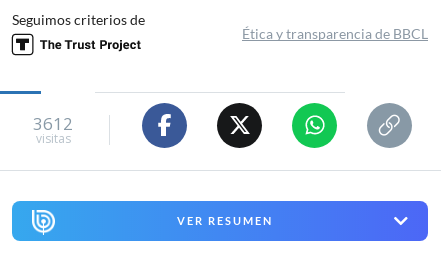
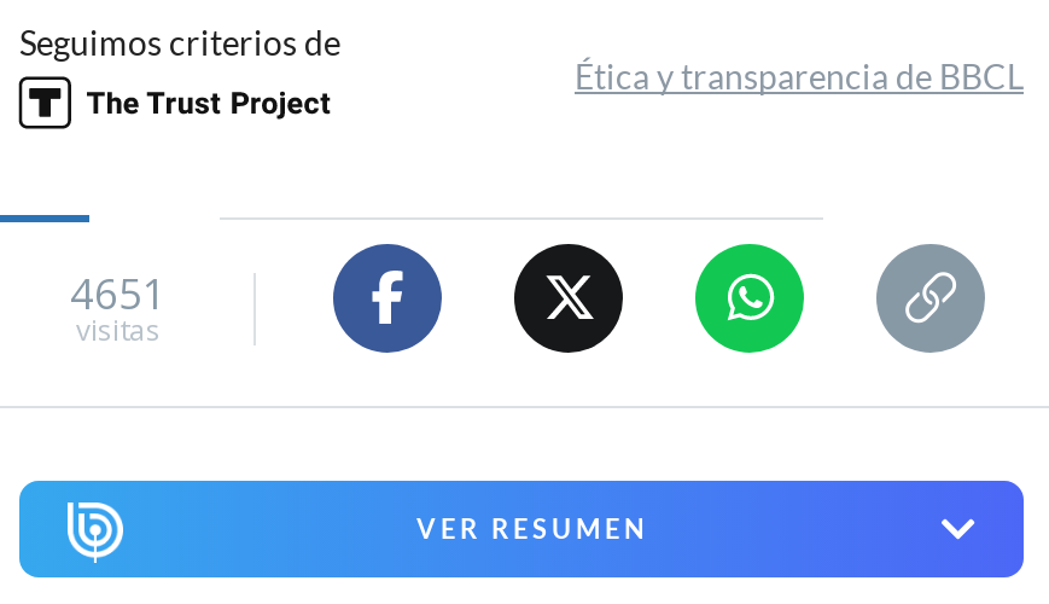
[33,112,73,135] 3612 -> [70,266,167,322] 4651

